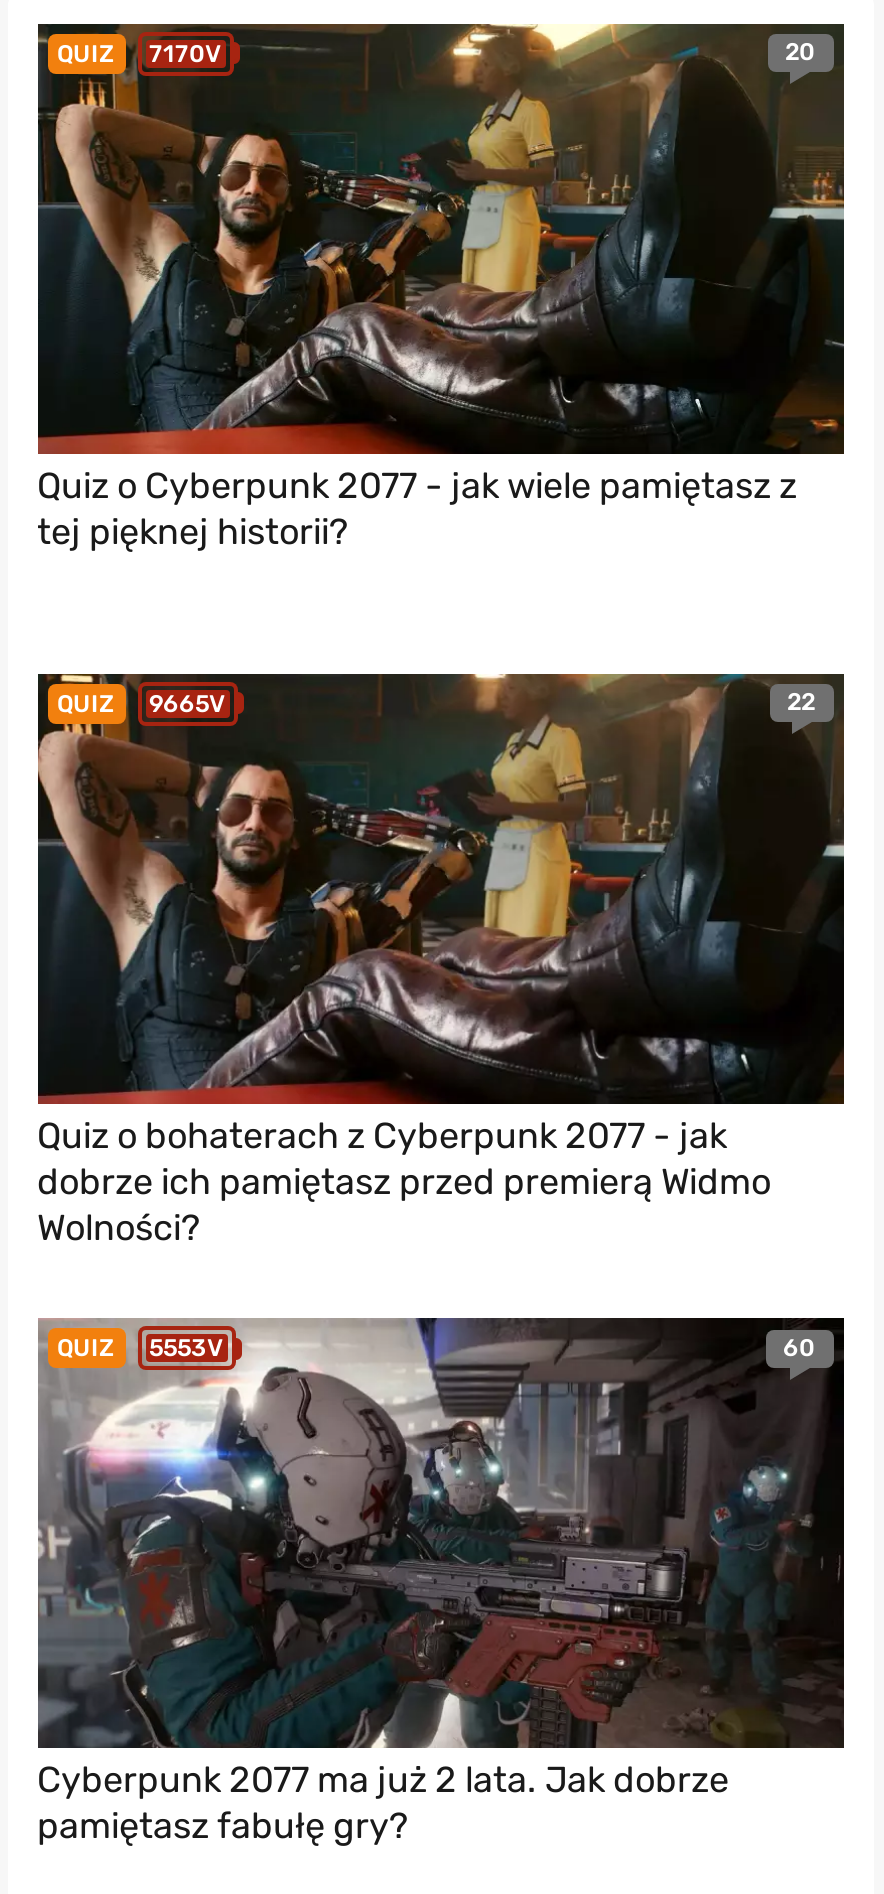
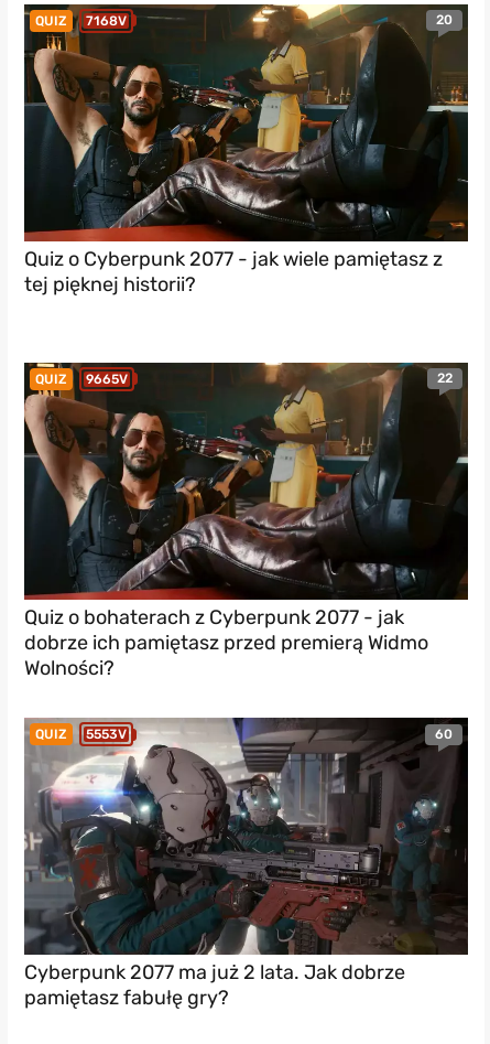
[57,39,221,67] QUIZ 7170V -> [35,13,126,28] QUIZ 7168V

